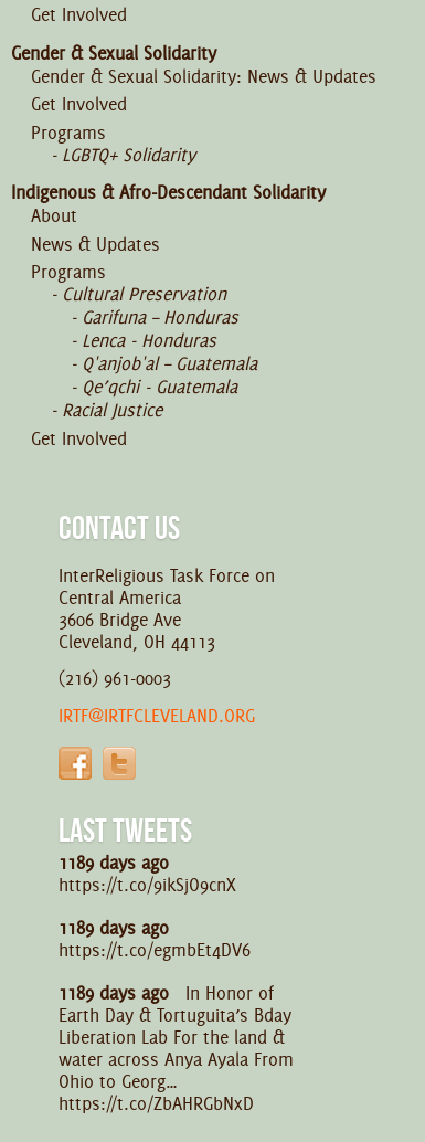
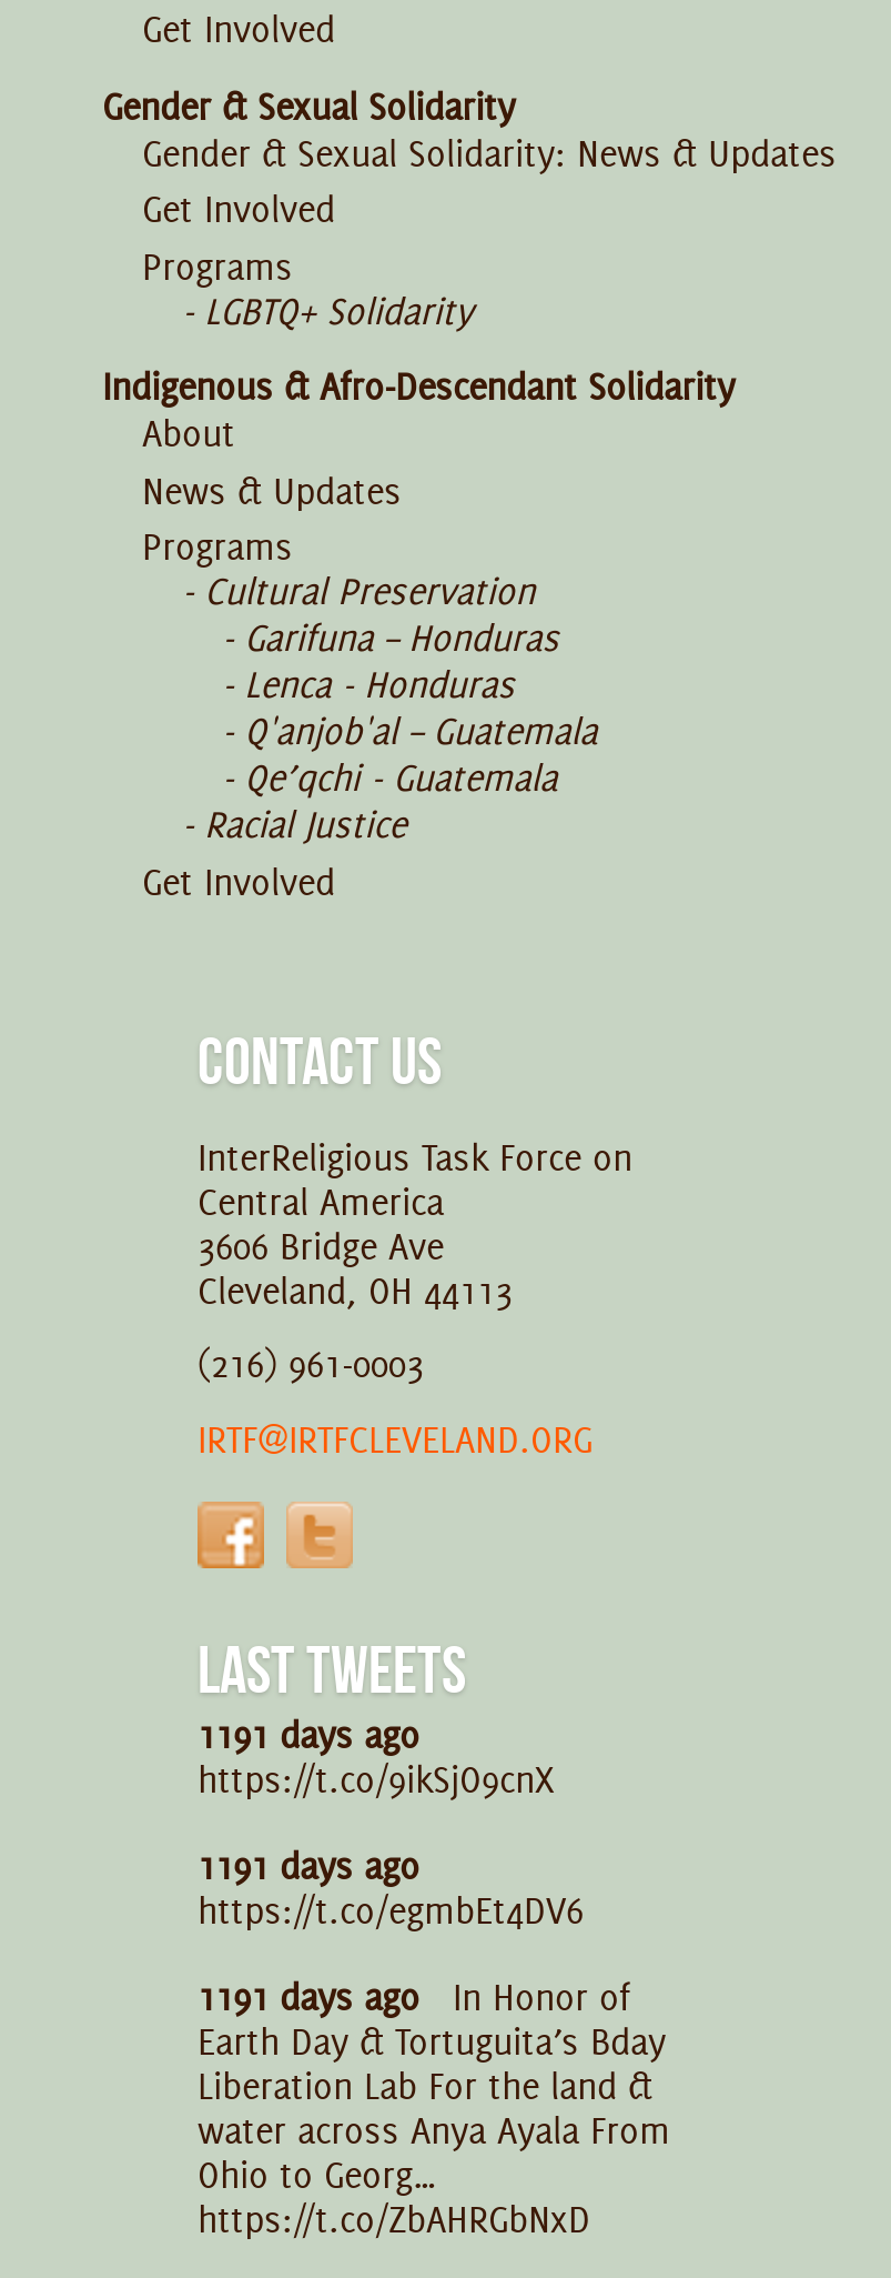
[59,851,169,873] 1189 days ago -> [198,1712,419,1756] 1191 days ago
[59,916,169,938] 1189 days ago -> [198,1843,419,1887] 1191 days ago
[59,982,274,1004] 1189 days ago In Honor of -> [198,1974,630,2019] 1191 days ago In Honor of

